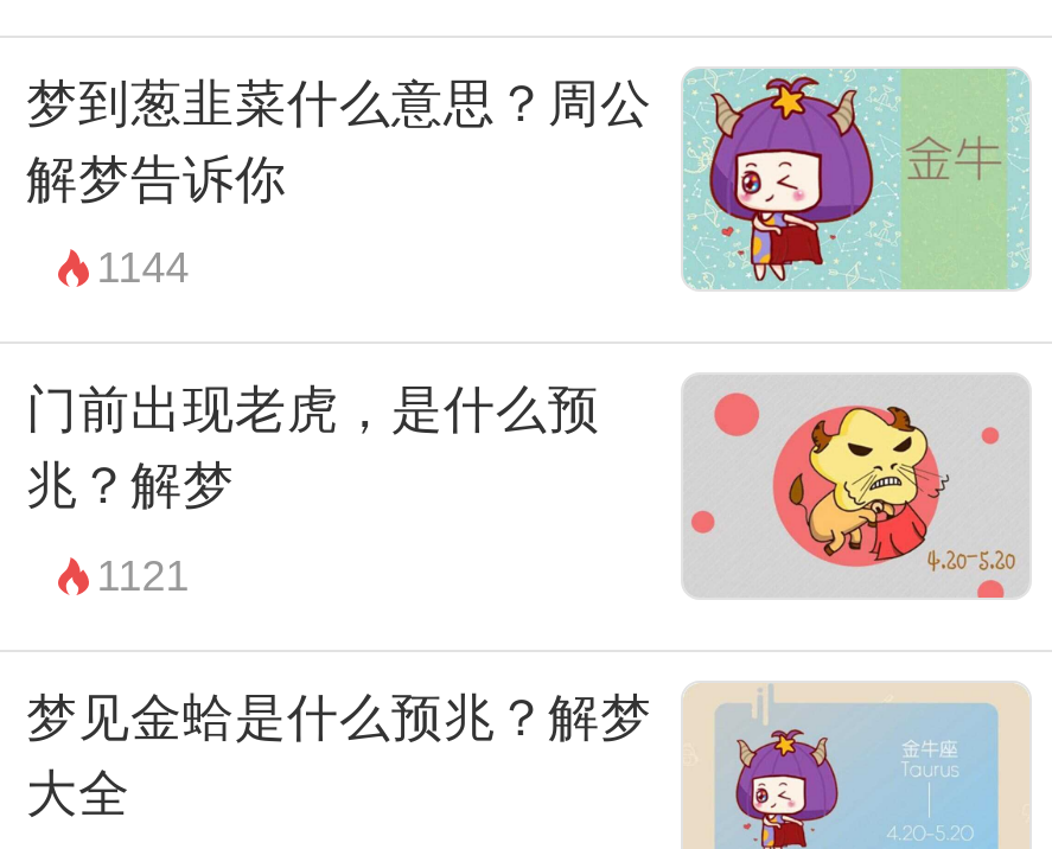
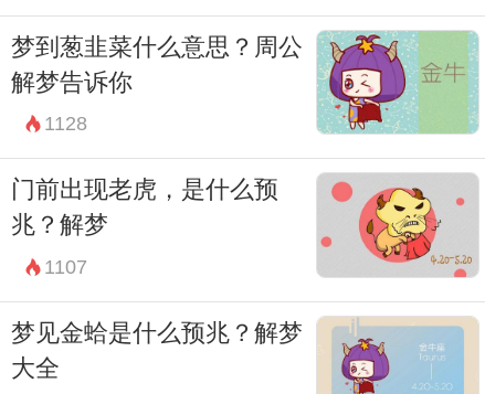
[97,245,189,292] 1144 -> [44,113,87,135] 1128
[97,552,189,599] 1121 -> [44,256,87,278] 1107

